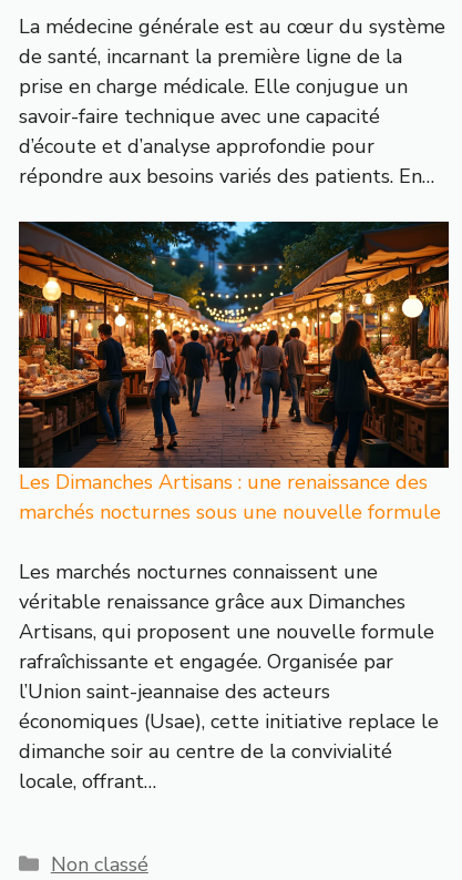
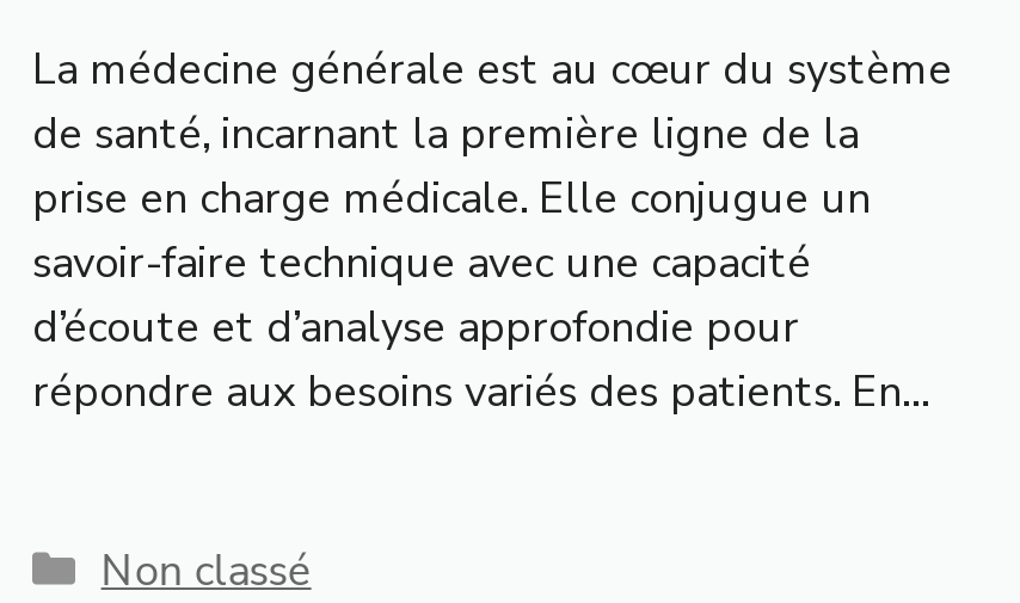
[18,221,450,795] [image] | Les Dimanches Artisans : une renaissance des | marchés nocturnes sous une nouvelle formule | Les marchés nocturnes connaissent une | véritable renaissance grâce aux Dimanches | Artisans, qui proposent une nouvelle formule | rafraîchissante et engagée. Organisée par | l’Union saint-jeannaise des acteurs | économiques (Usae), cette initiative replace le | dimanche soir au centre de la convivialité | locale, offrant… -> none

